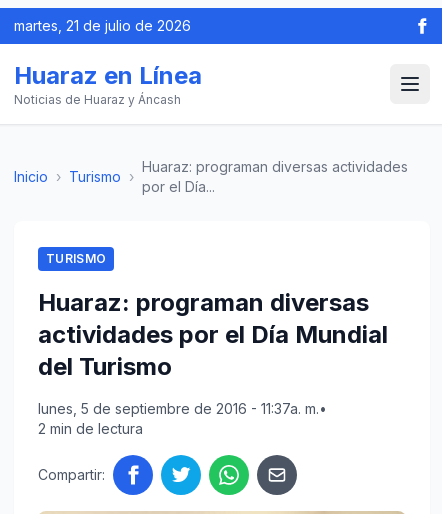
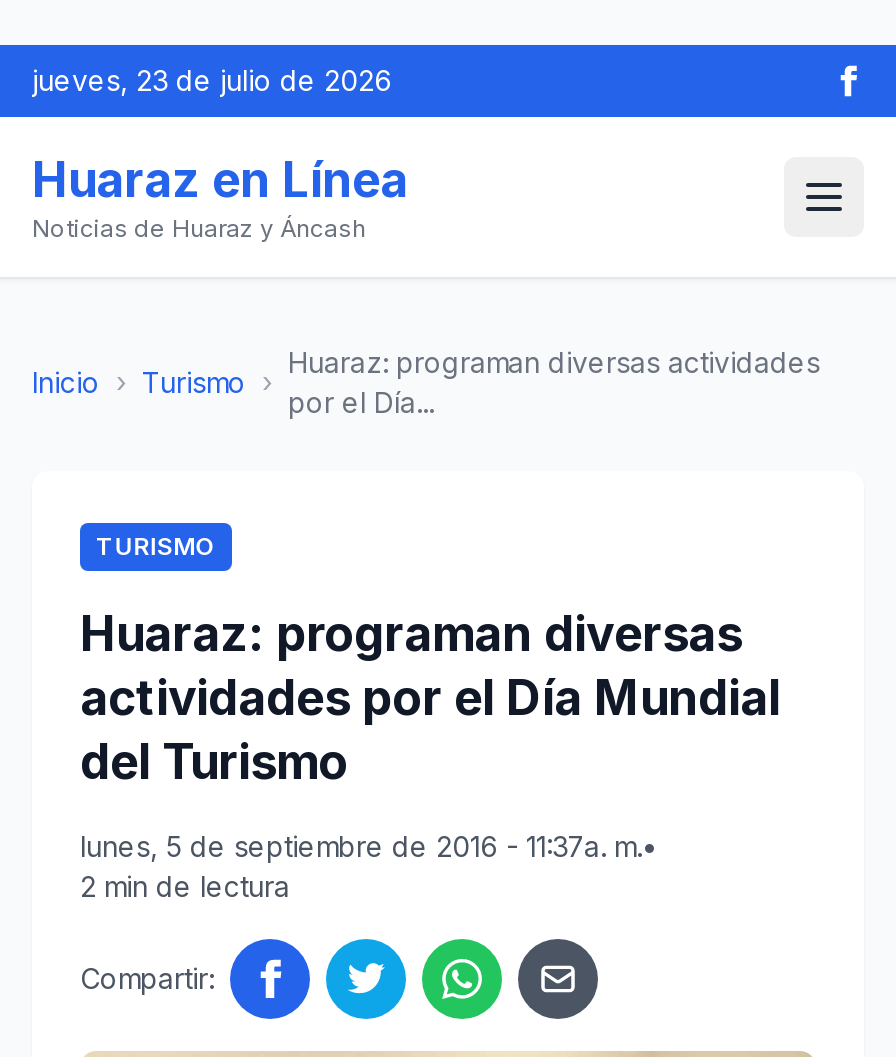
[14,17,191,34] martes, 21 de julio de 2026 -> [32,63,392,97] jueves, 23 de julio de 2026

